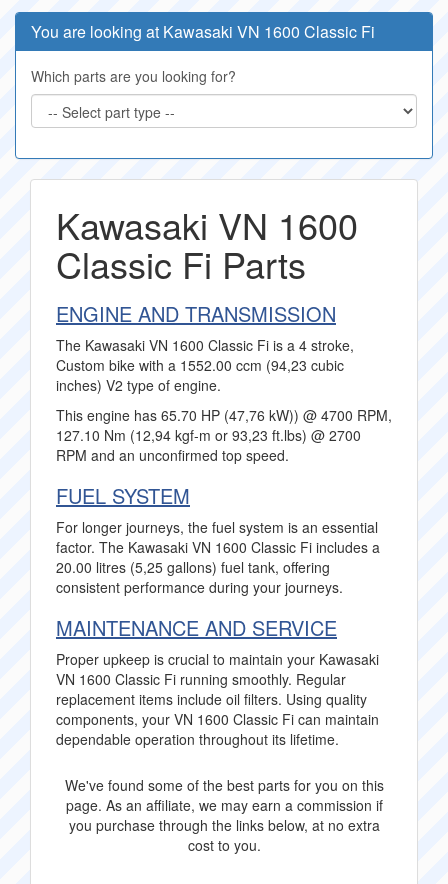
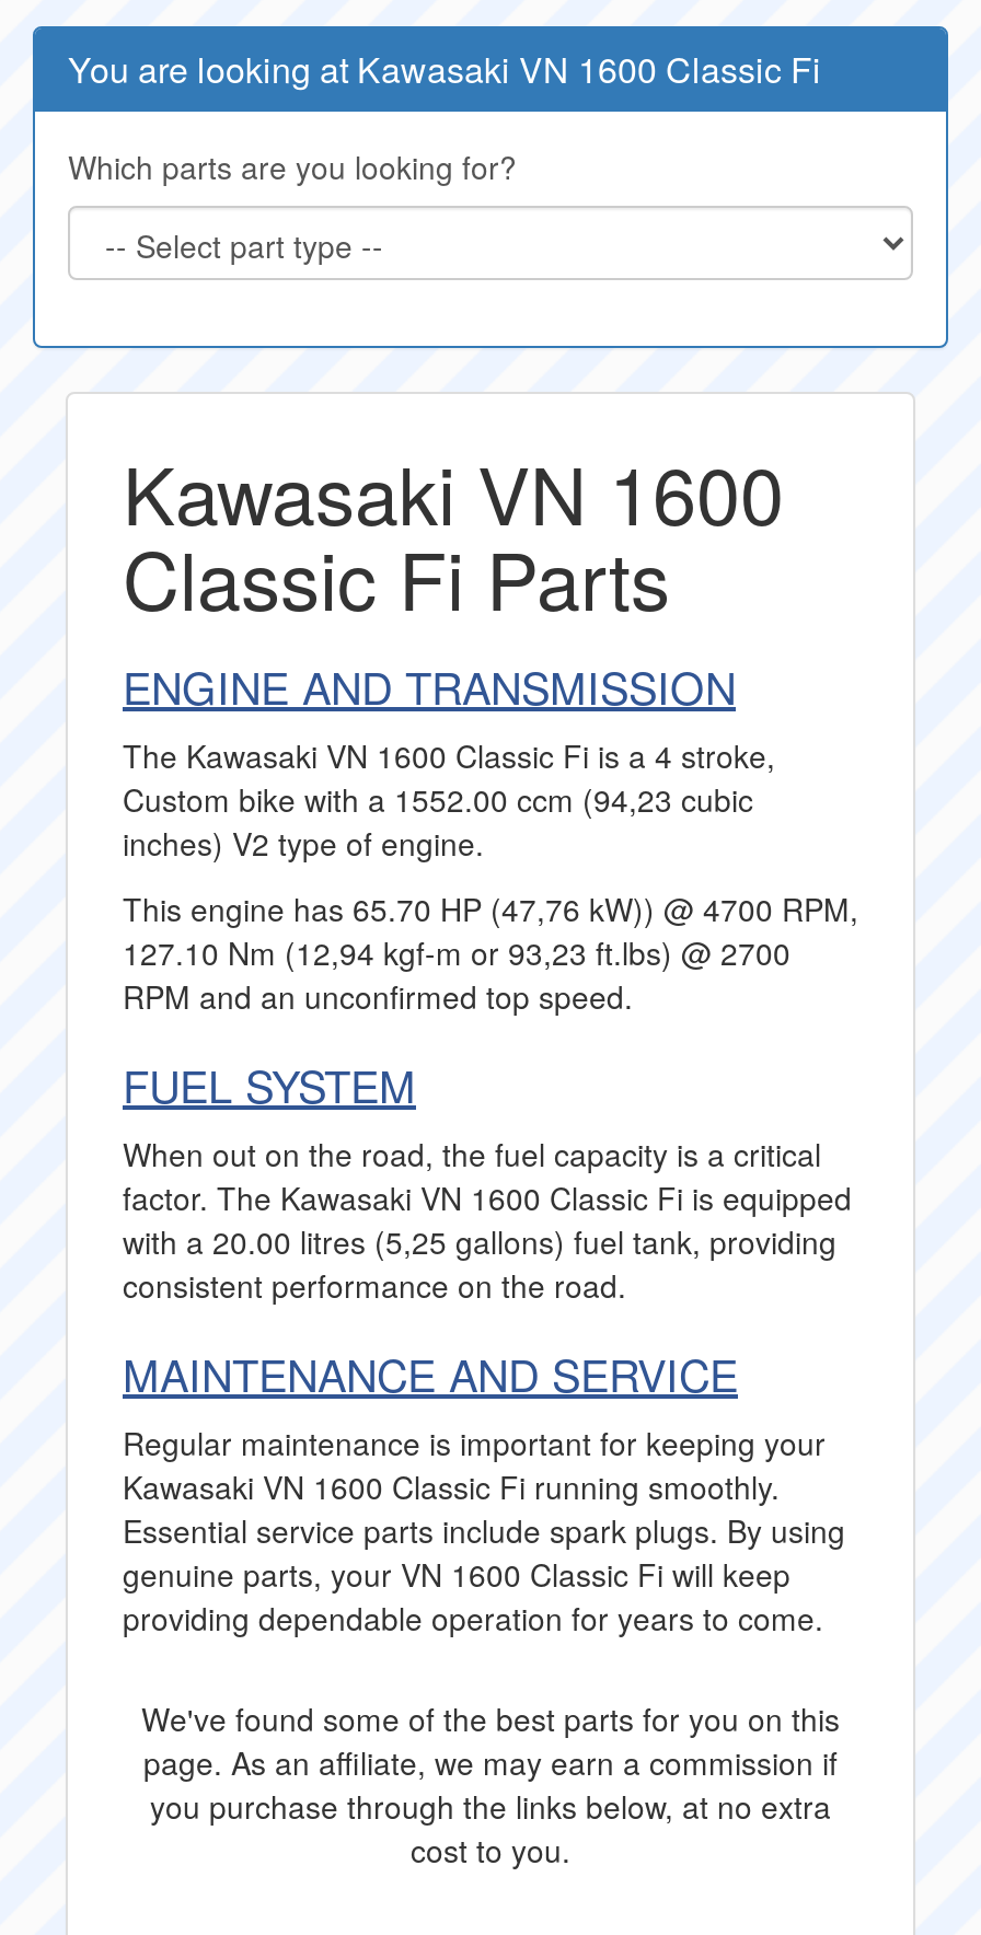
[56,517,380,597] For longer journeys, the fuel system is an essential | factor. The Kawasaki VN 1600 Classic Fi includes a | 20.00 litres (5,25 gallons) fuel tank, offering | consistent performance during your journeys. -> [123,1132,852,1307] When out on the road, the fuel capacity is a critical | factor. The Kawasaki VN 1600 Classic Fi is equipped | with a 20.00 litres (5,25 gallons) fuel tank, providing | consistent performance on the road.
[56,649,379,749] Proper upkeep is crucial to maintain your Kawasaki | VN 1600 Classic Fi running smoothly. Regular | replacement items include oil filters. Using quality | components, your VN 1600 Classic Fi can maintain | dependable operation throughout its lifetime. -> [123,1421,845,1639] Regular maintenance is important for keeping your | Kawasaki VN 1600 Classic Fi running smoothly. | Essential service parts include spark plugs. By using | genuine parts, your VN 1600 Classic Fi will keep | providing dependable operation for years to come.

